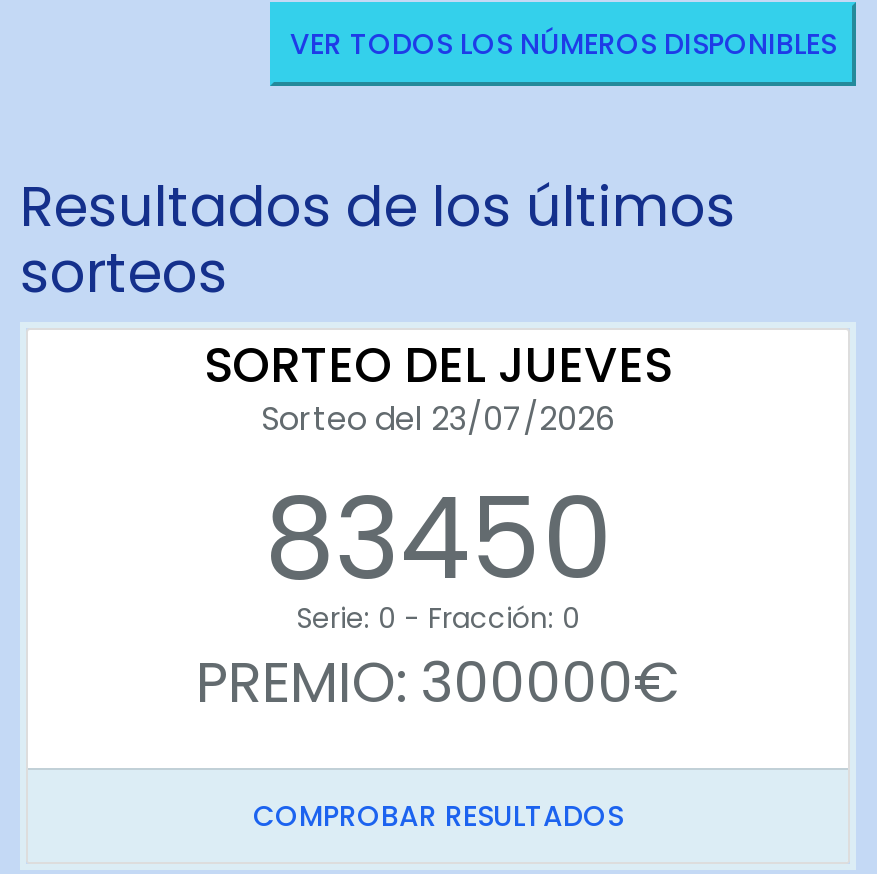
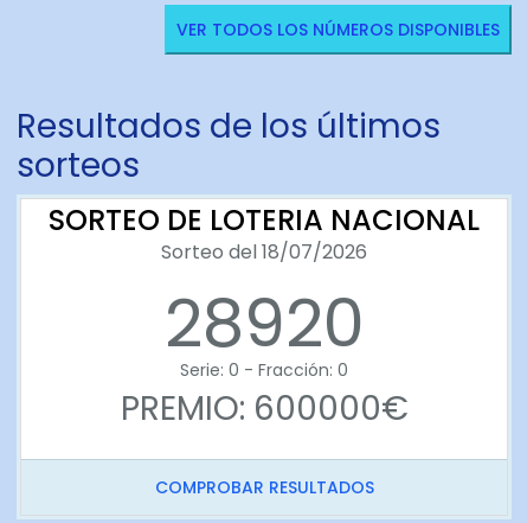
[204,333,672,619] SORTEO DEL JUEVES | Sorteo del 23/07/2026 | 83450 -> [49,201,480,370] SORTEO DE LOTERIA NACIONAL | Sorteo del 18/07/2026 | 28920
[196,645,680,723] PREMIO: 300000€ -> [120,386,408,432] PREMIO: 600000€

